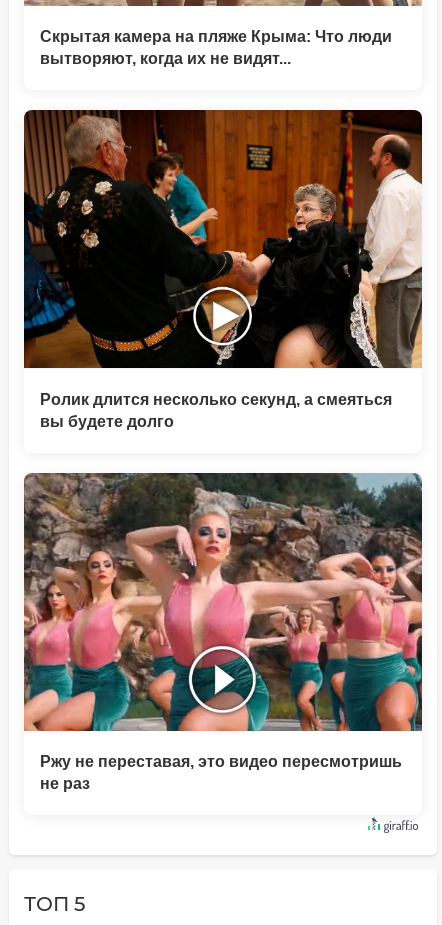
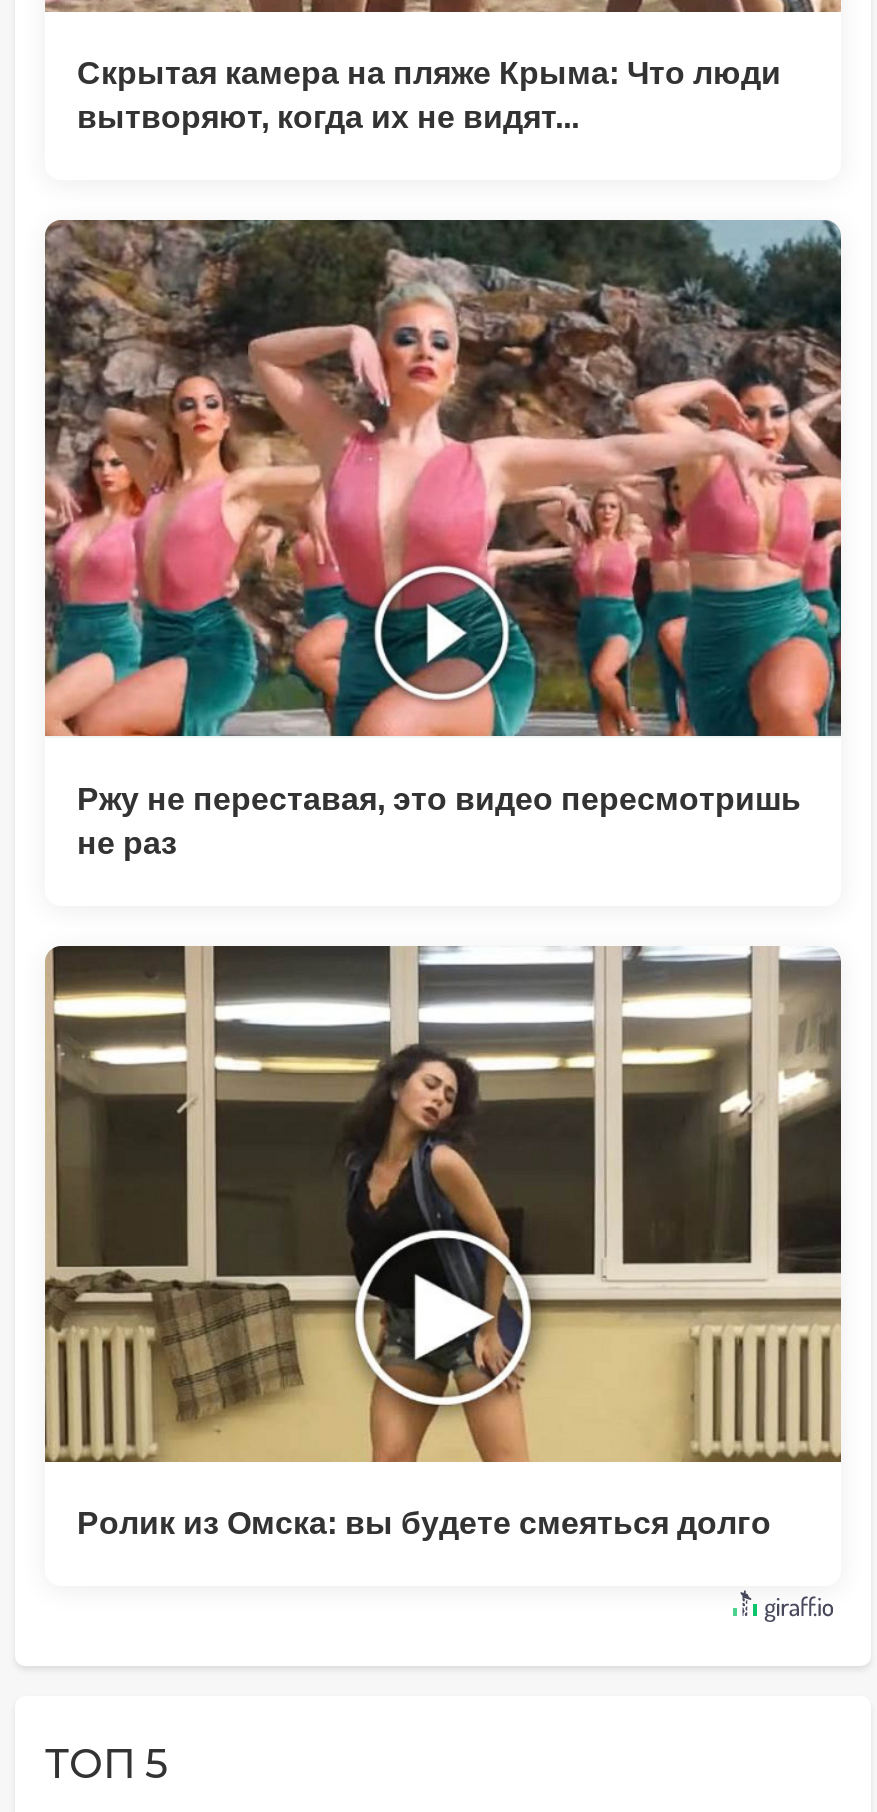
[23,109,423,430] [image] | Ролик длится несколько секунд, а смеяться | вы будете долго -> none
moved [22,471,424,792] -> [41,216,845,859]: [image] | Ржу не переставая, это видео пересмотришь | не раз
none -> [43,910,843,1541] [image] | Ролик из Омска: вы будете смеяться долго

